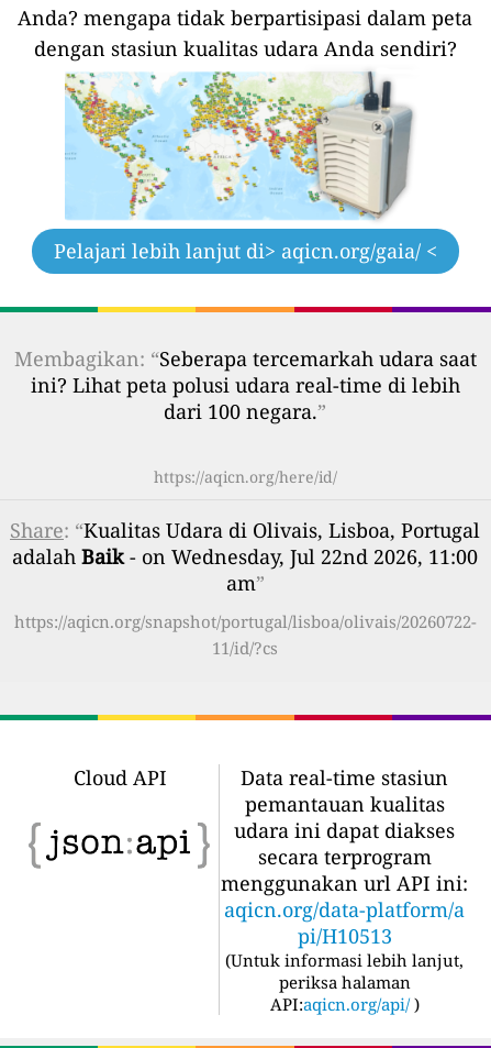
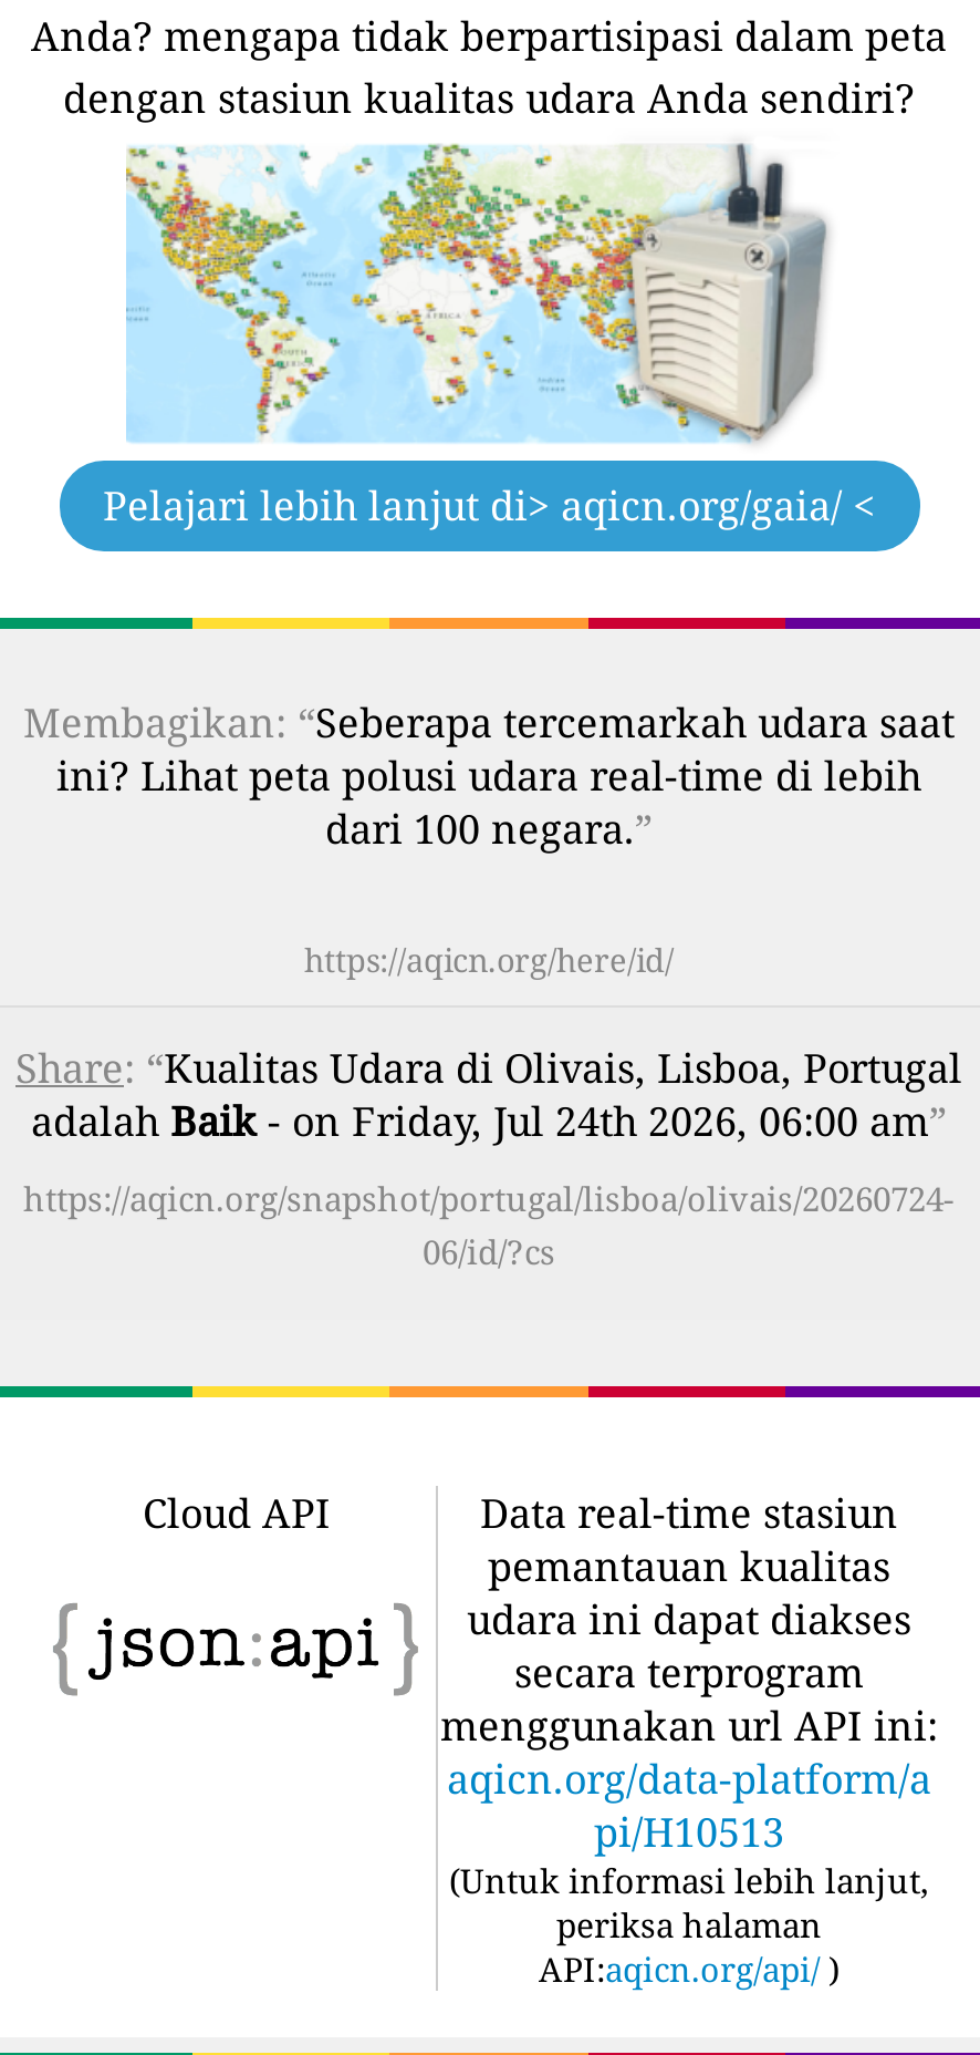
[12,543,478,596] adalah Baik - on Wednesday, Jul 22nd 2026, 11:00 | am” -> [31,1093,947,1146] adalah Baik - on Friday, Jul 24th 2026, 06:00 am”
[14,610,476,658] https://aqicn.org/snapshot/portugal/lisboa/olivais/20260722- | 11/id/?cs -> [23,1175,955,1273] https://aqicn.org/snapshot/portugal/lisboa/olivais/20260724- | 06/id/?cs

